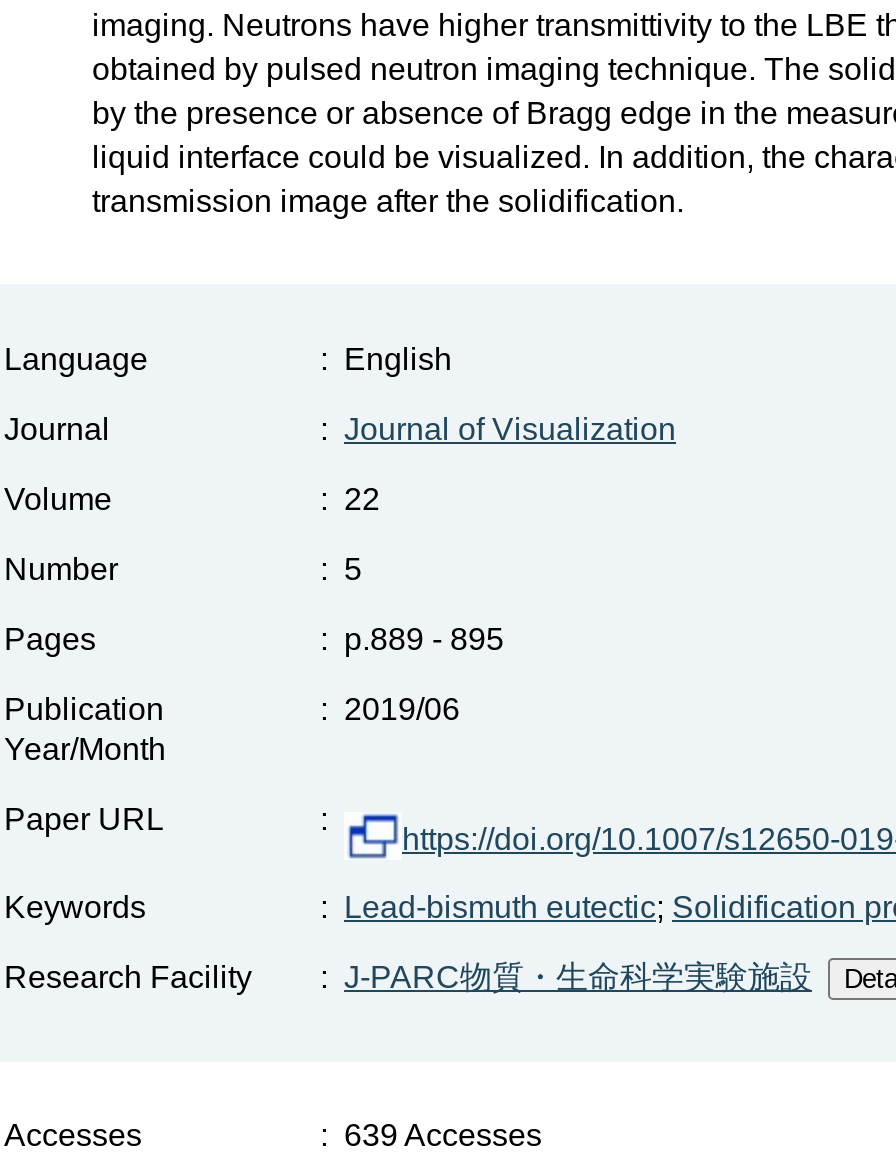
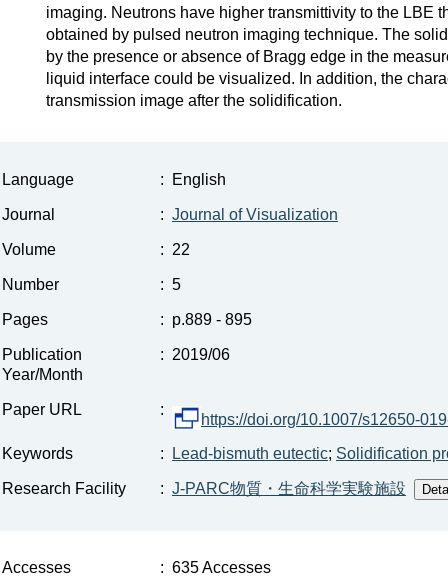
[320,1119,542,1153] : 639 Accesses -> [160,559,271,576] : 635 Accesses

